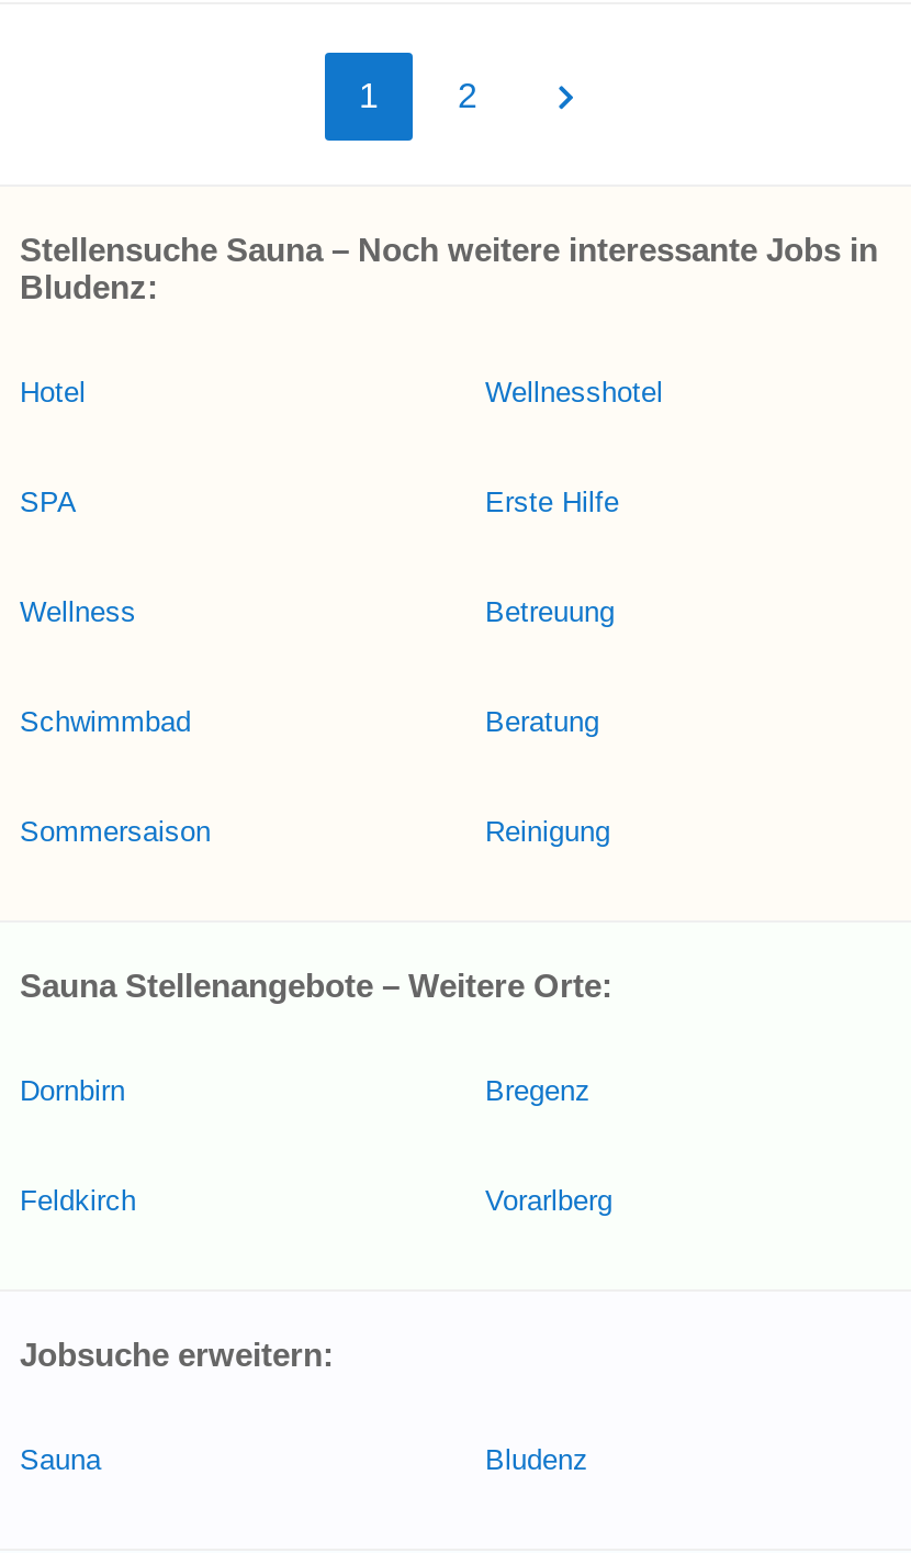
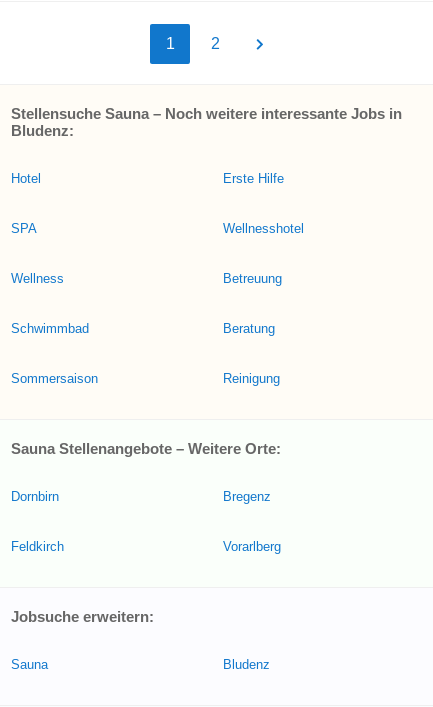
moved [485,376,663,409] -> [223,221,304,236]: Wellnesshotel
moved [485,485,619,518] -> [223,171,284,186]: Erste Hilfe

